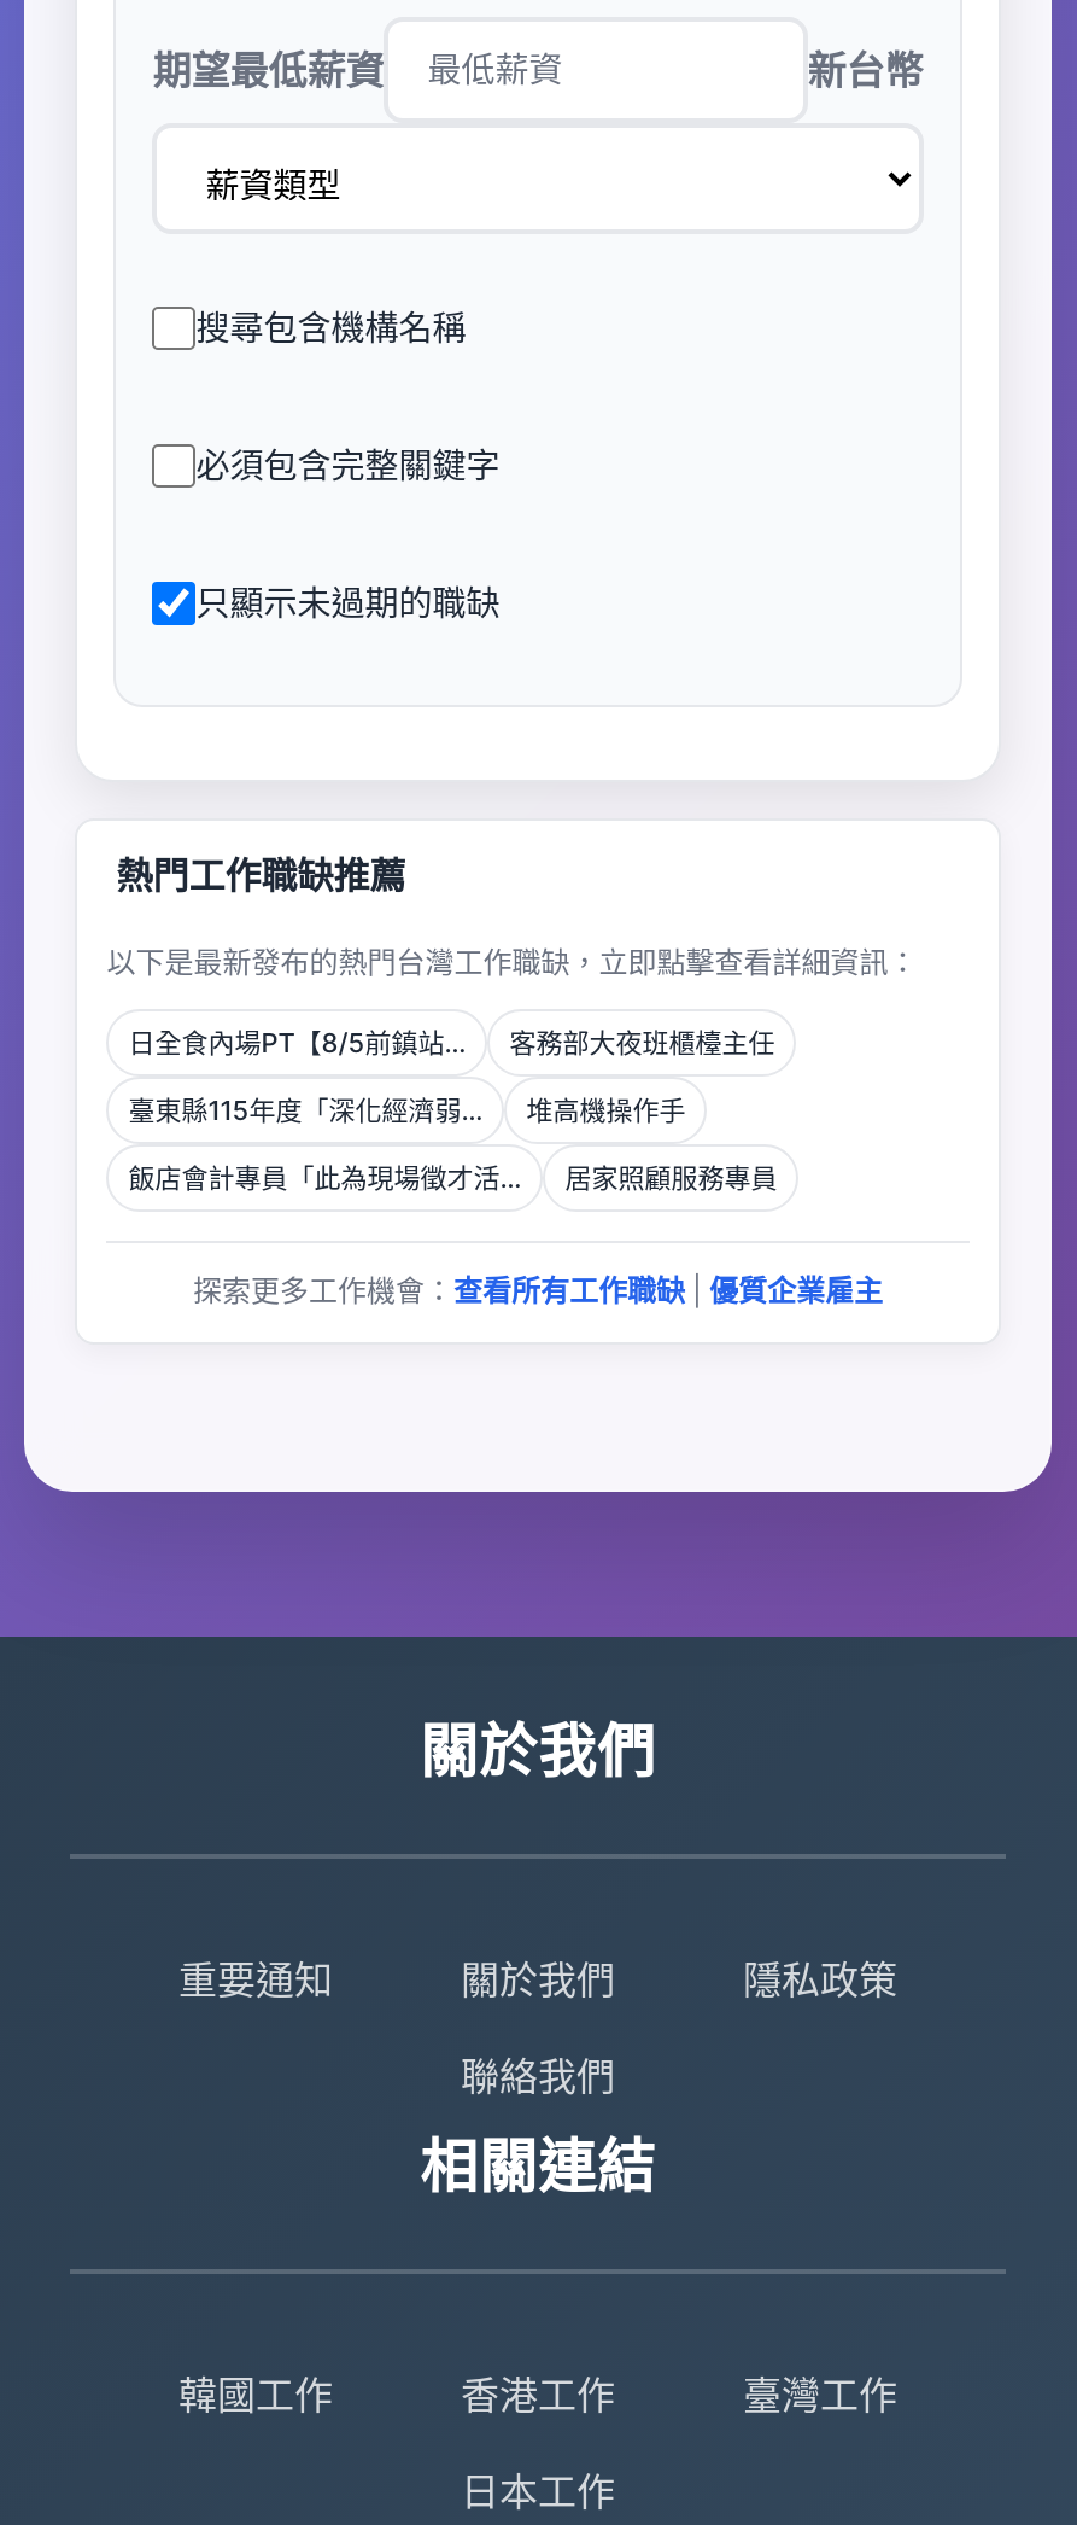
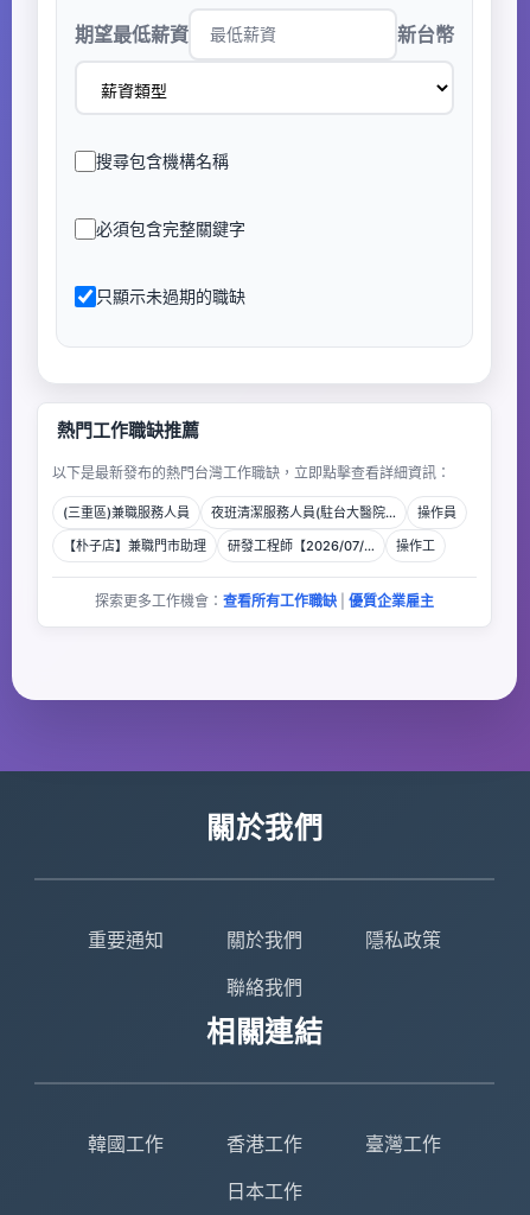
[128,1026,777,1195] 日全食內場PT【8/5前鎮站… | 客務部大夜班櫃檯主任 | 臺東縣115年度「深化經濟弱… | 堆高機操作手 | 飯店會計專員「此為現場徵才活… | 居家照顧服務專員 -> [63,504,457,554] (三重區)兼職服務人員 | 夜班清潔服務人員(駐台大醫院… | 操作員 | 【朴子店】兼職門市助理 | 研發工程師【2026/07/… | 操作工

